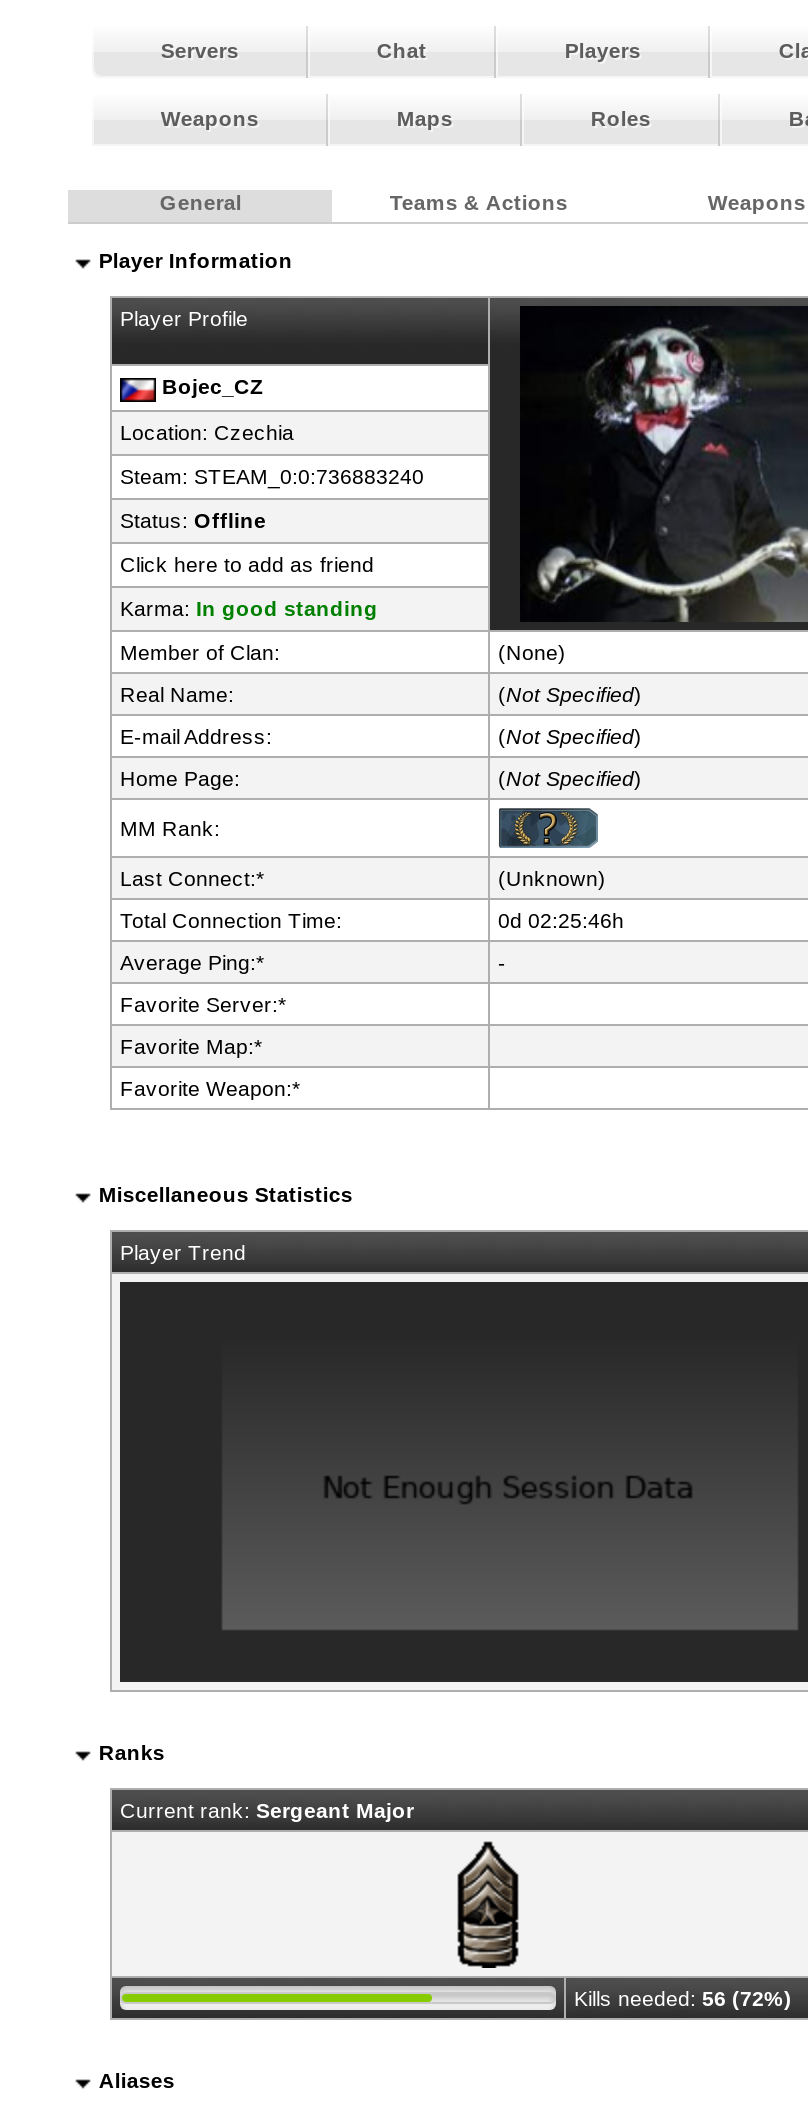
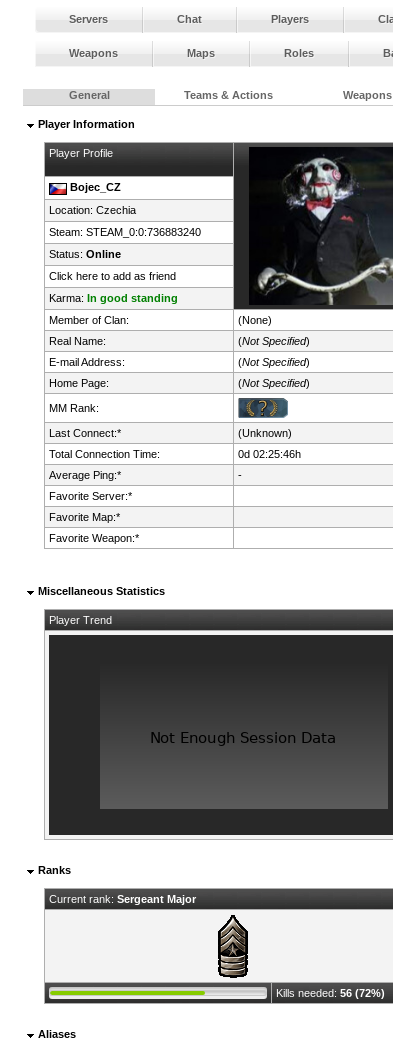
[120,509,266,533] Status: Offline -> [49,248,121,260] Status: Online

